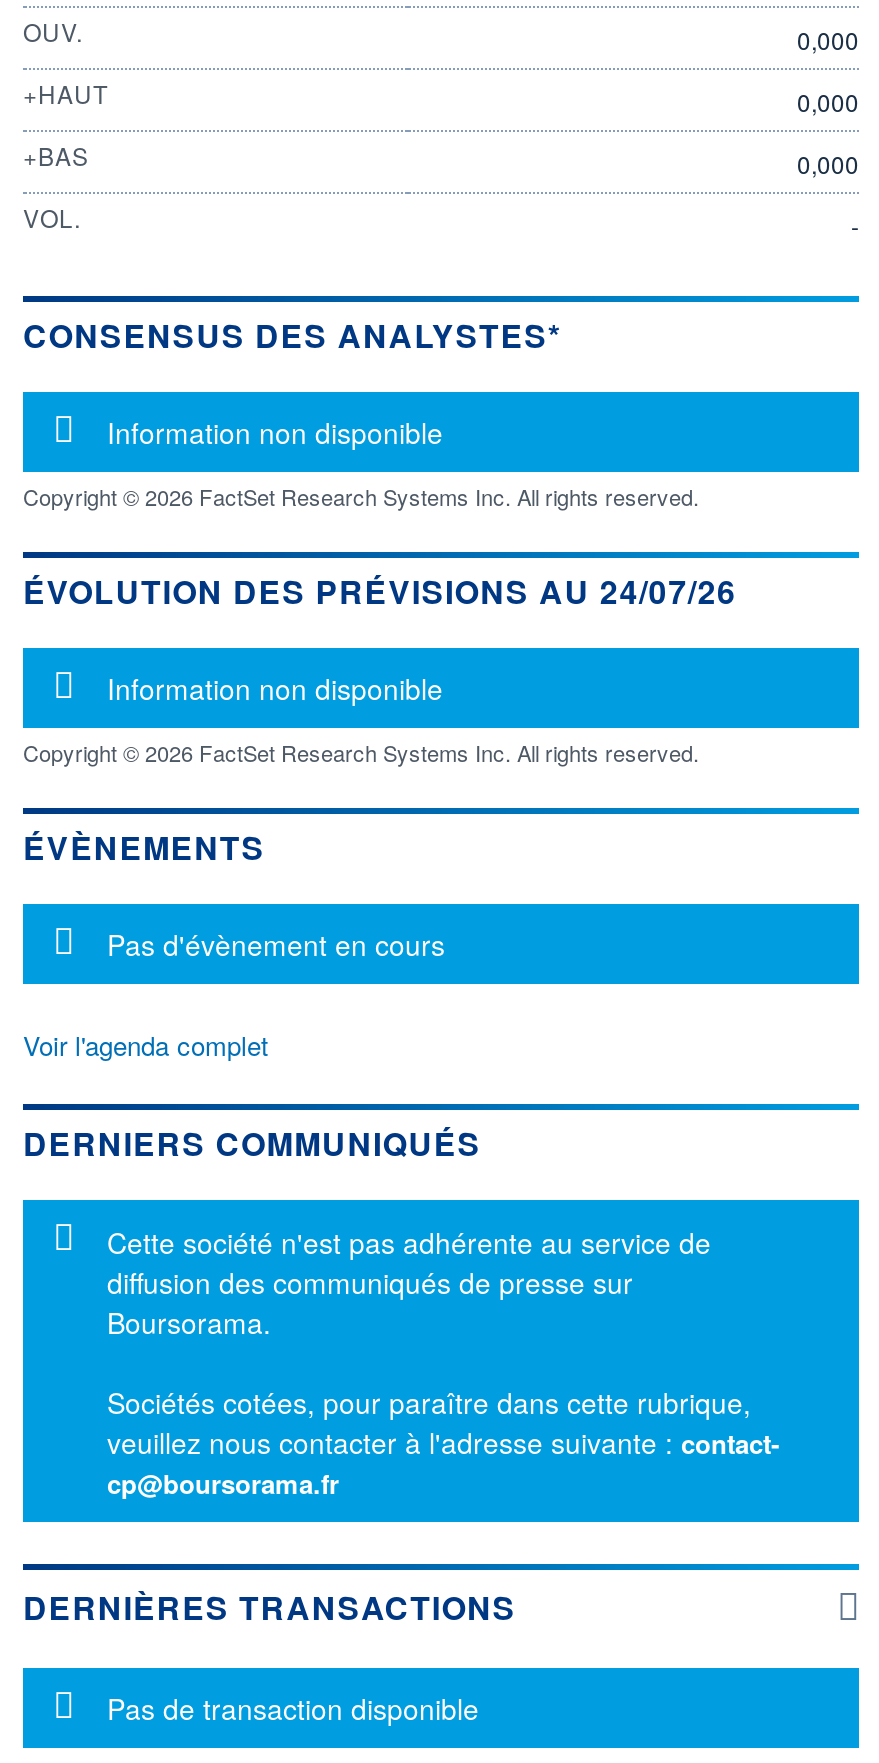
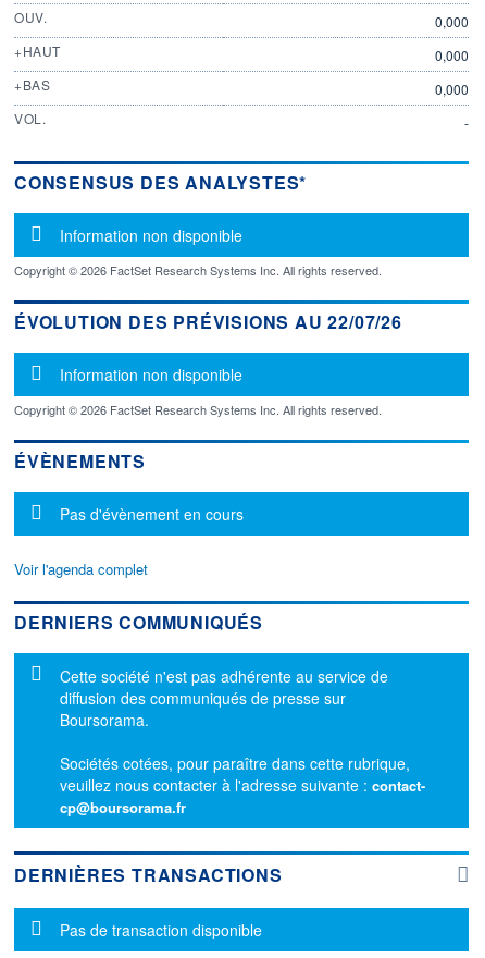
[23,568,737,614] ÉVOLUTION DES PRÉVISIONS AU 24/07/26 -> [14,309,402,334] ÉVOLUTION DES PRÉVISIONS AU 22/07/26

